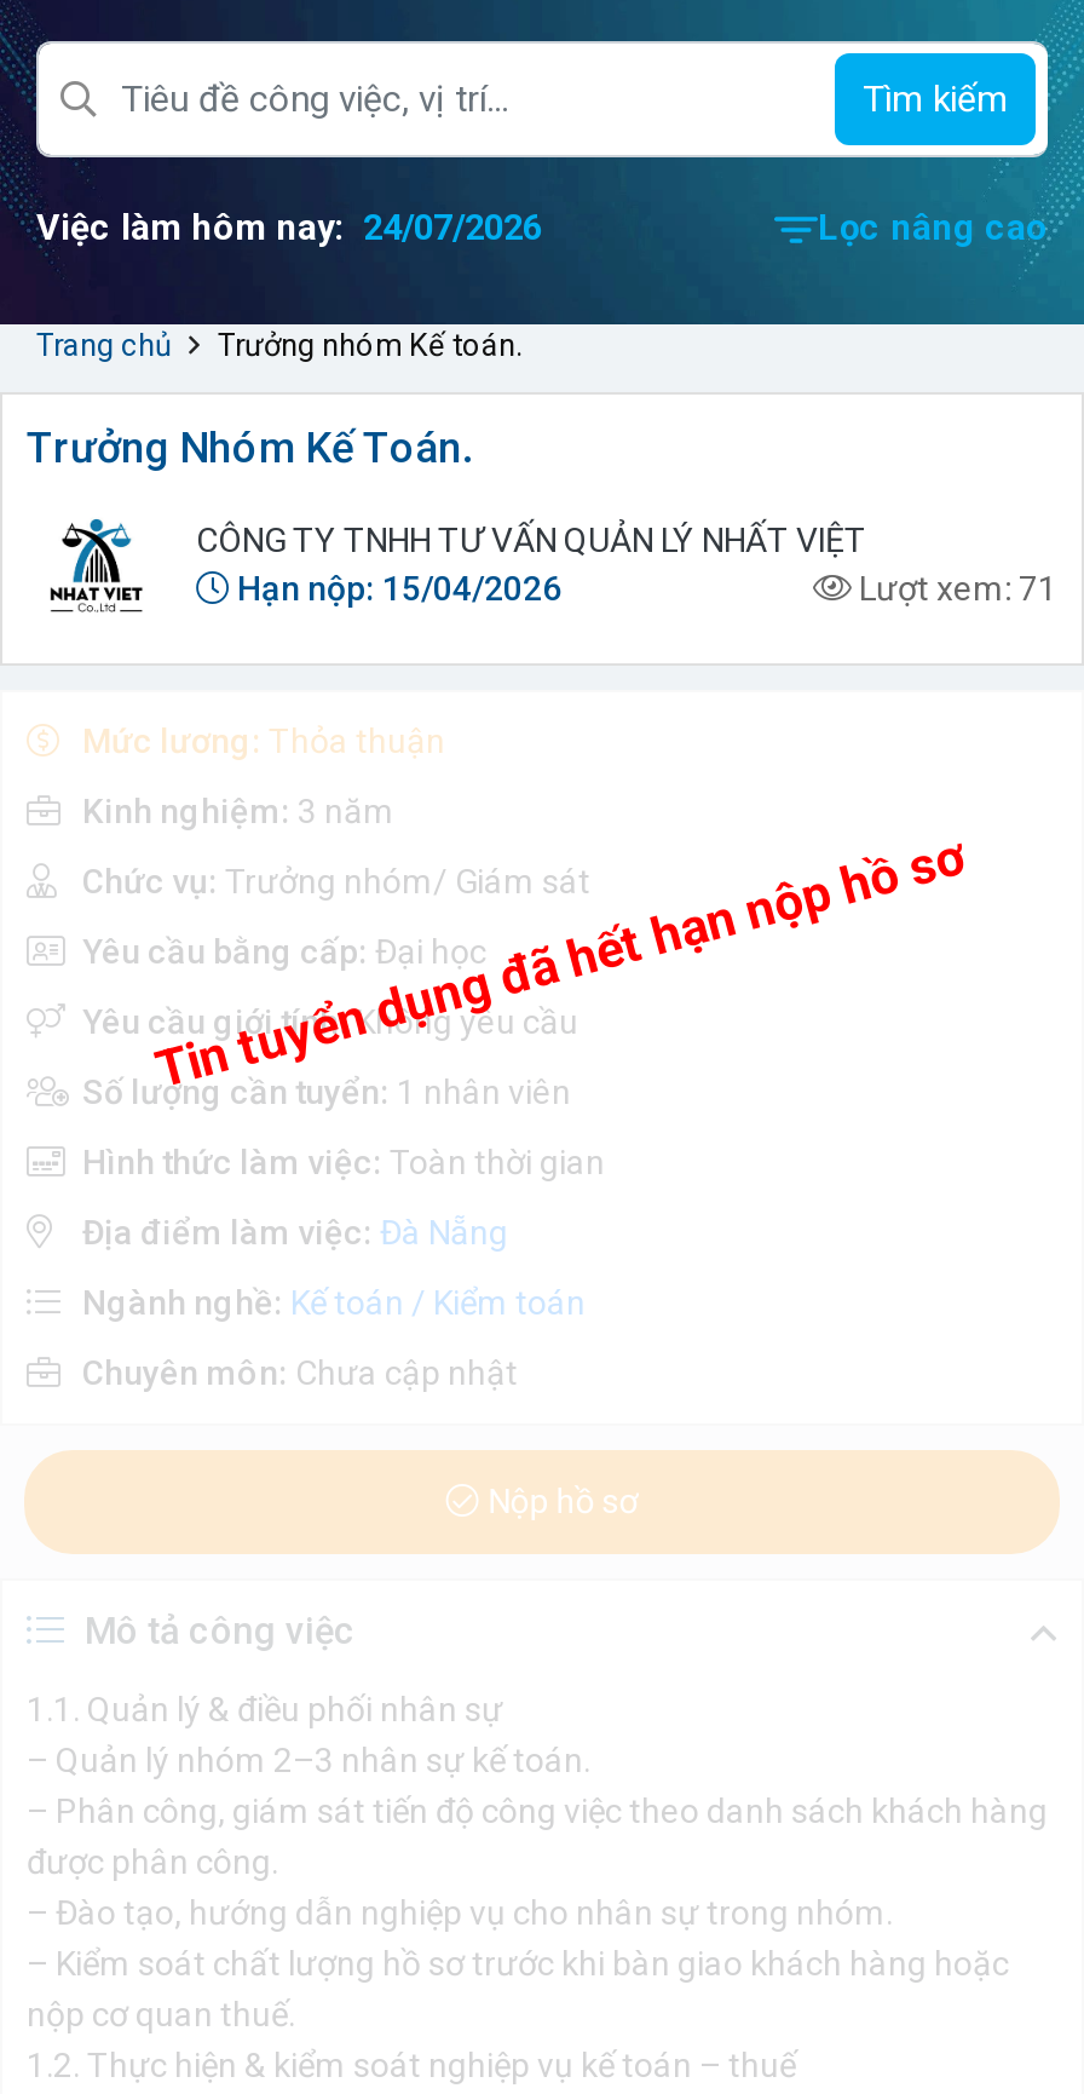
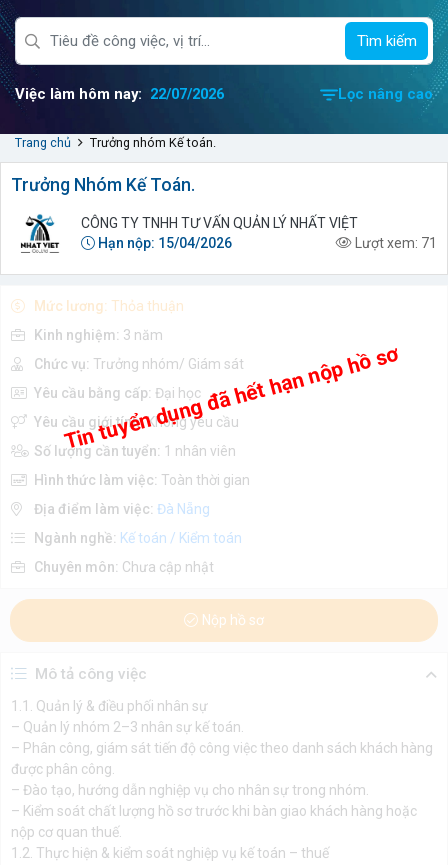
[36,206,542,249] Việc làm hôm nay: 24/07/2026 -> [15,85,224,103] Việc làm hôm nay: 22/07/2026

